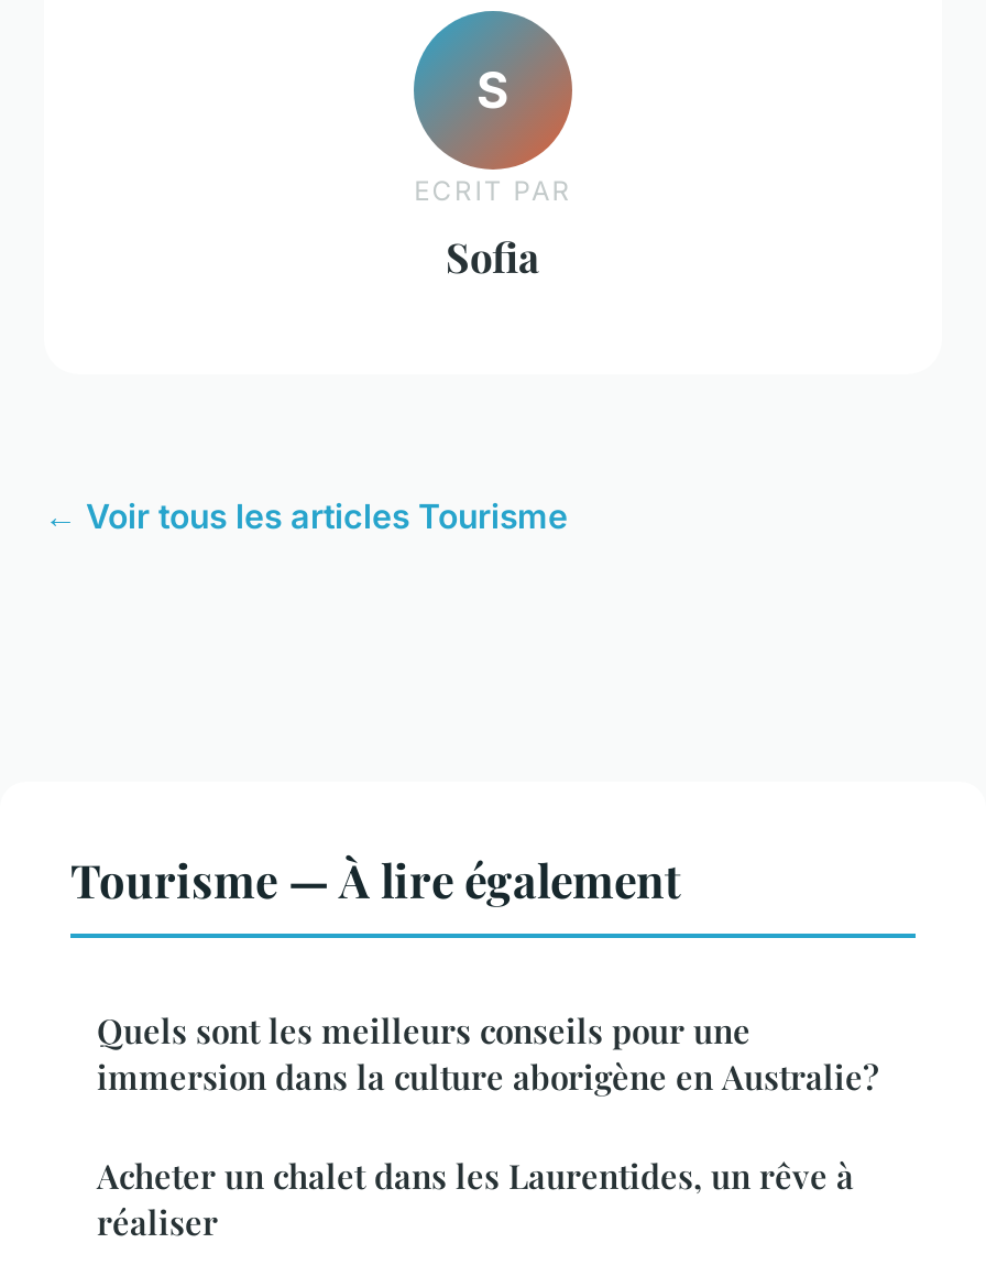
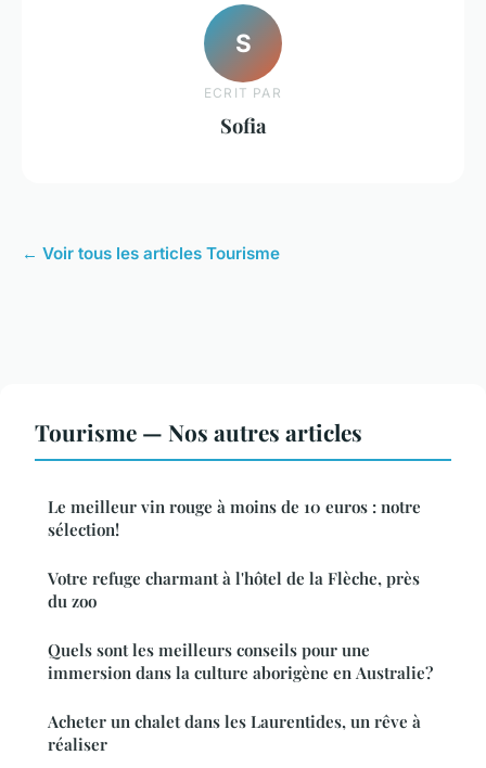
[70,849,680,910] Tourisme — À lire également -> [35,417,421,612] Tourisme — Nos autres articles | Le meilleur vin rouge à moins de 10 euros : notre | sélection! | Votre refuge charmant à l'hôtel de la Flèche, près | du zoo

